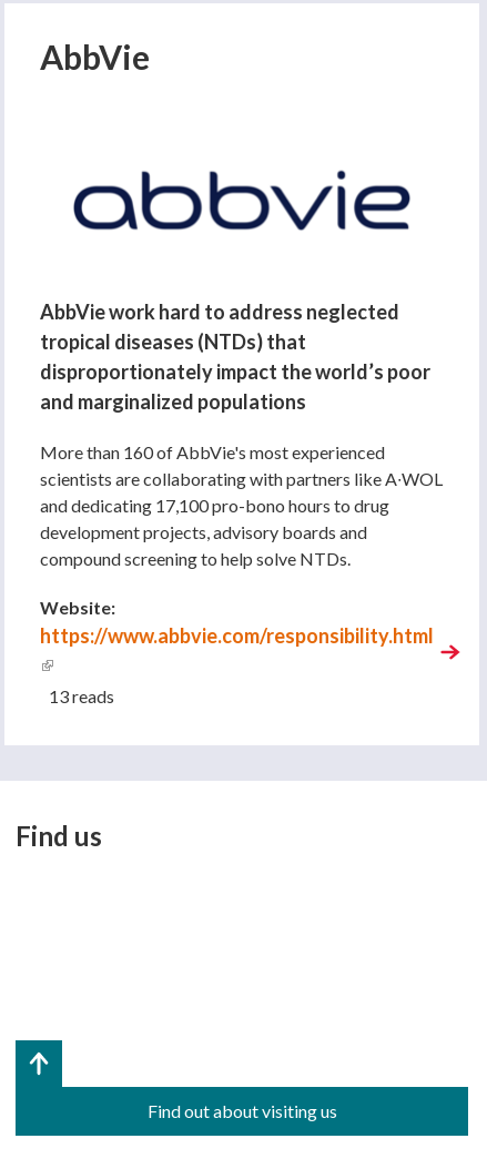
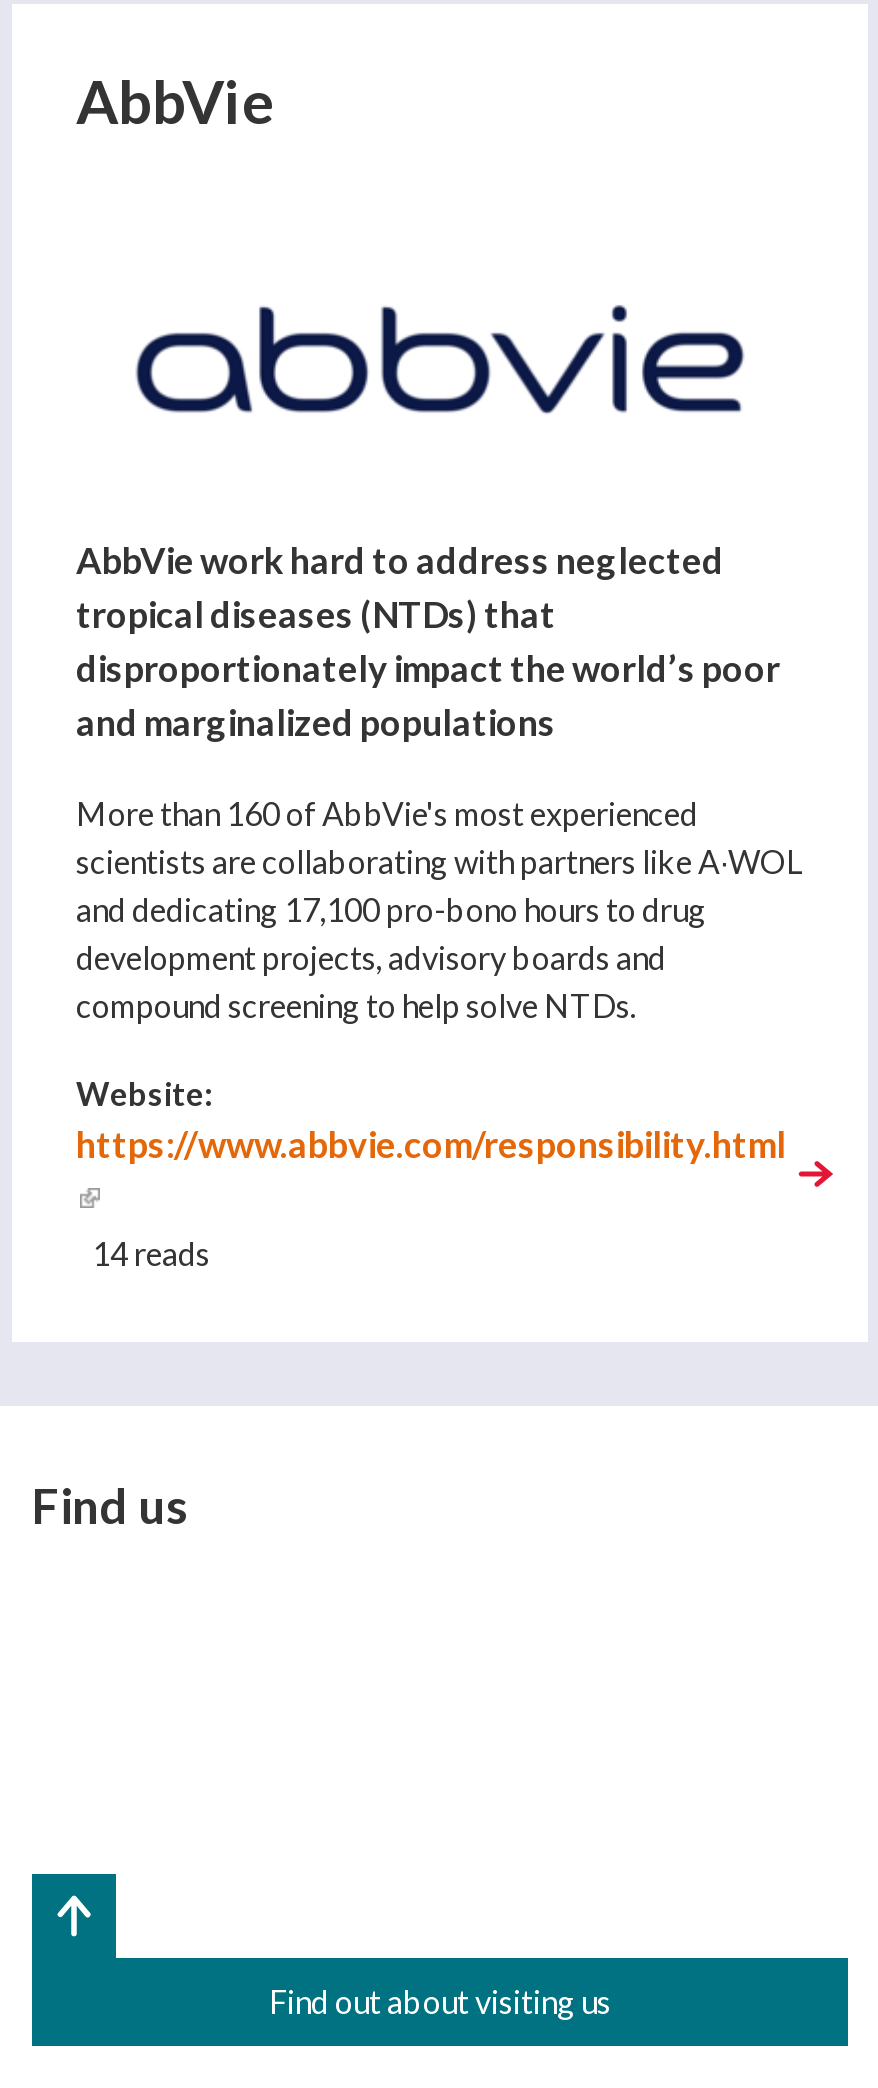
[49,686,114,707] 13 reads -> [92,1235,210,1273] 14 reads

